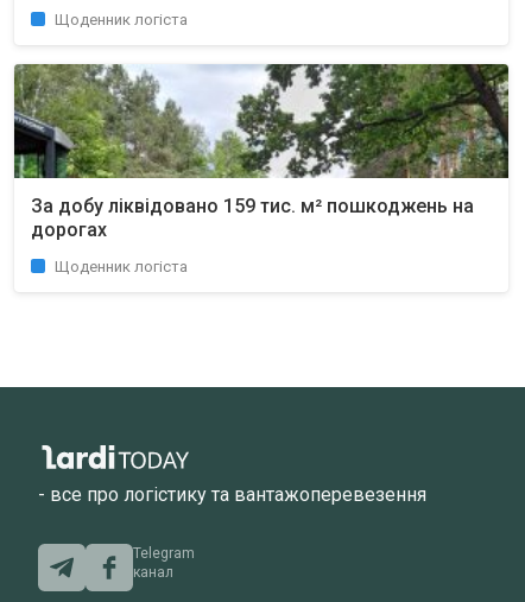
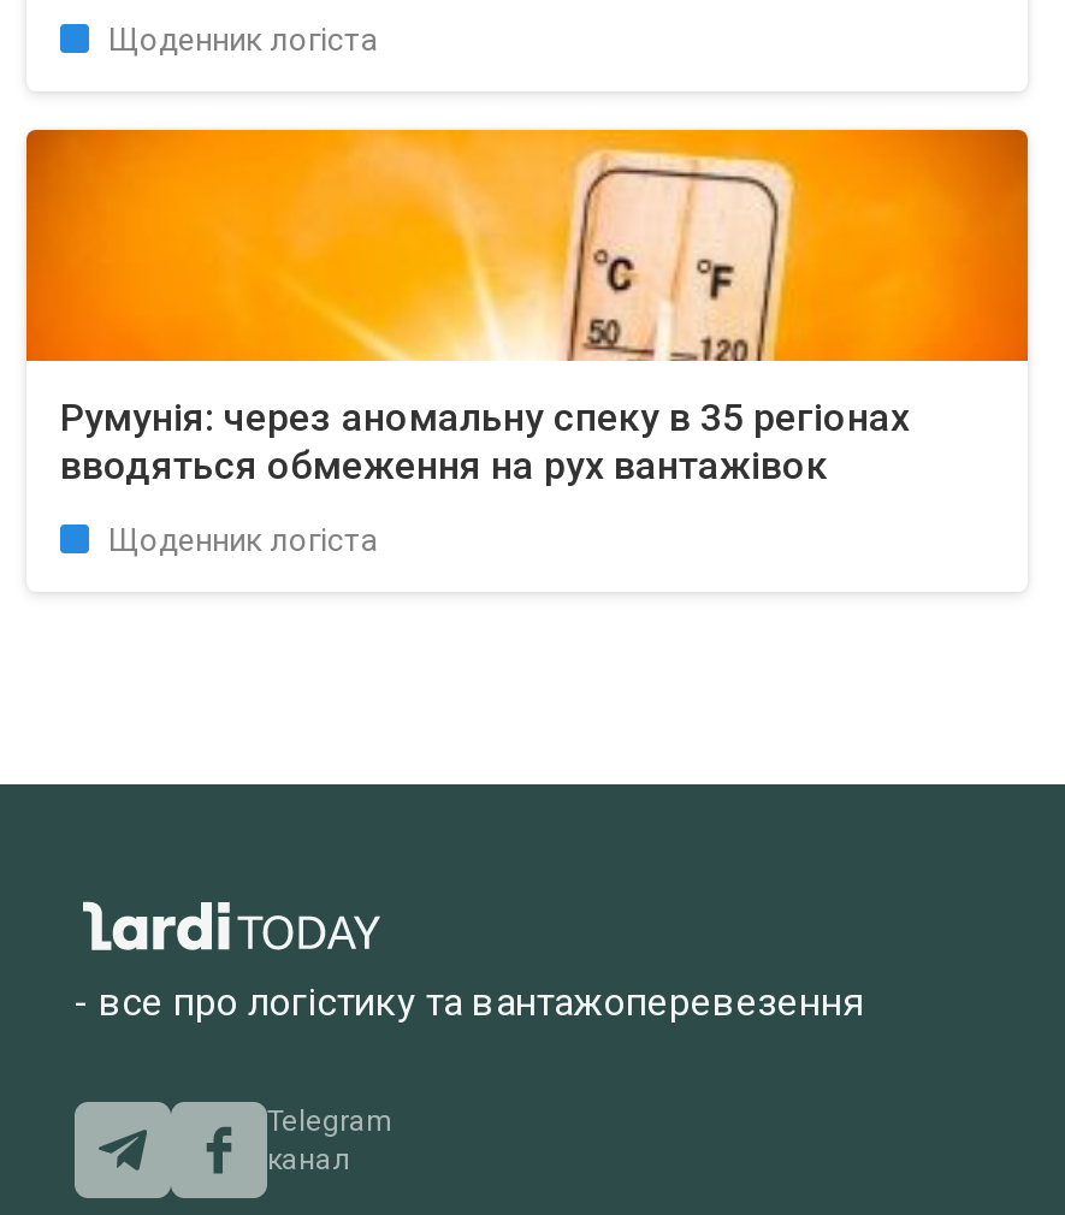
[13,63,510,241] [image] | За добу ліквідовано 159 тис. м² пошкоджень на | дорогах -> [24,128,1030,488] [image] | Румунія: через аномальну спеку в 35 регіонах | вводяться обмеження на рух вантажівок

